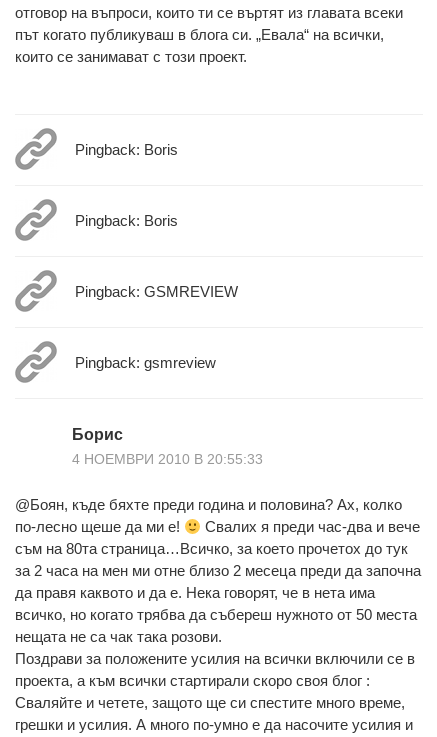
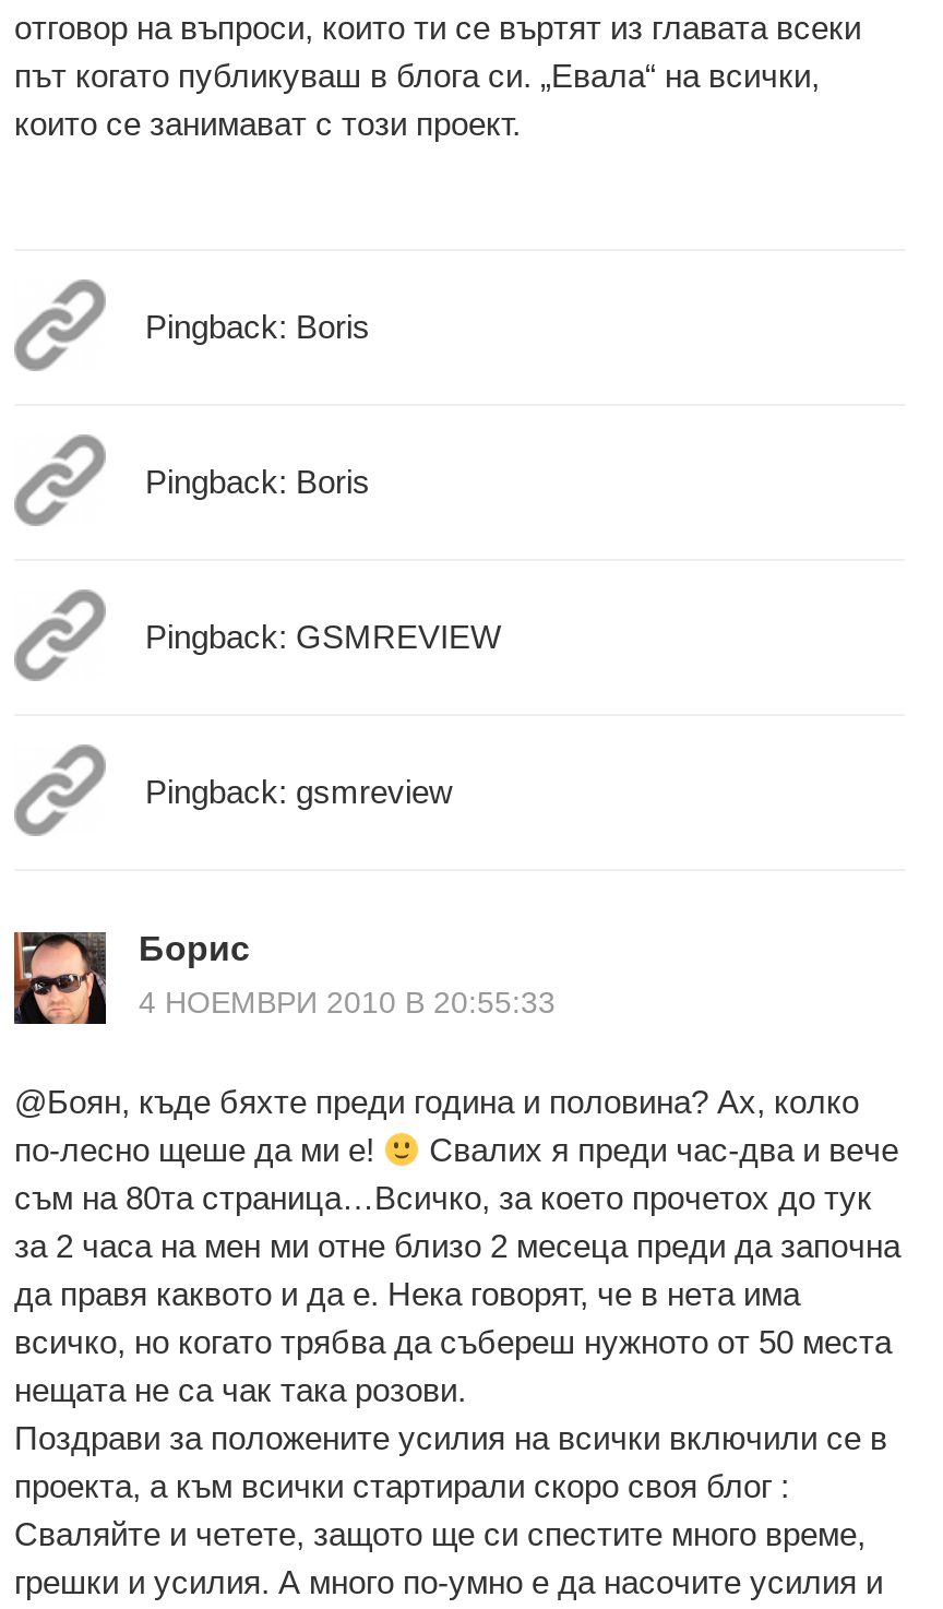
none -> [12,930,108,1026] [image]

